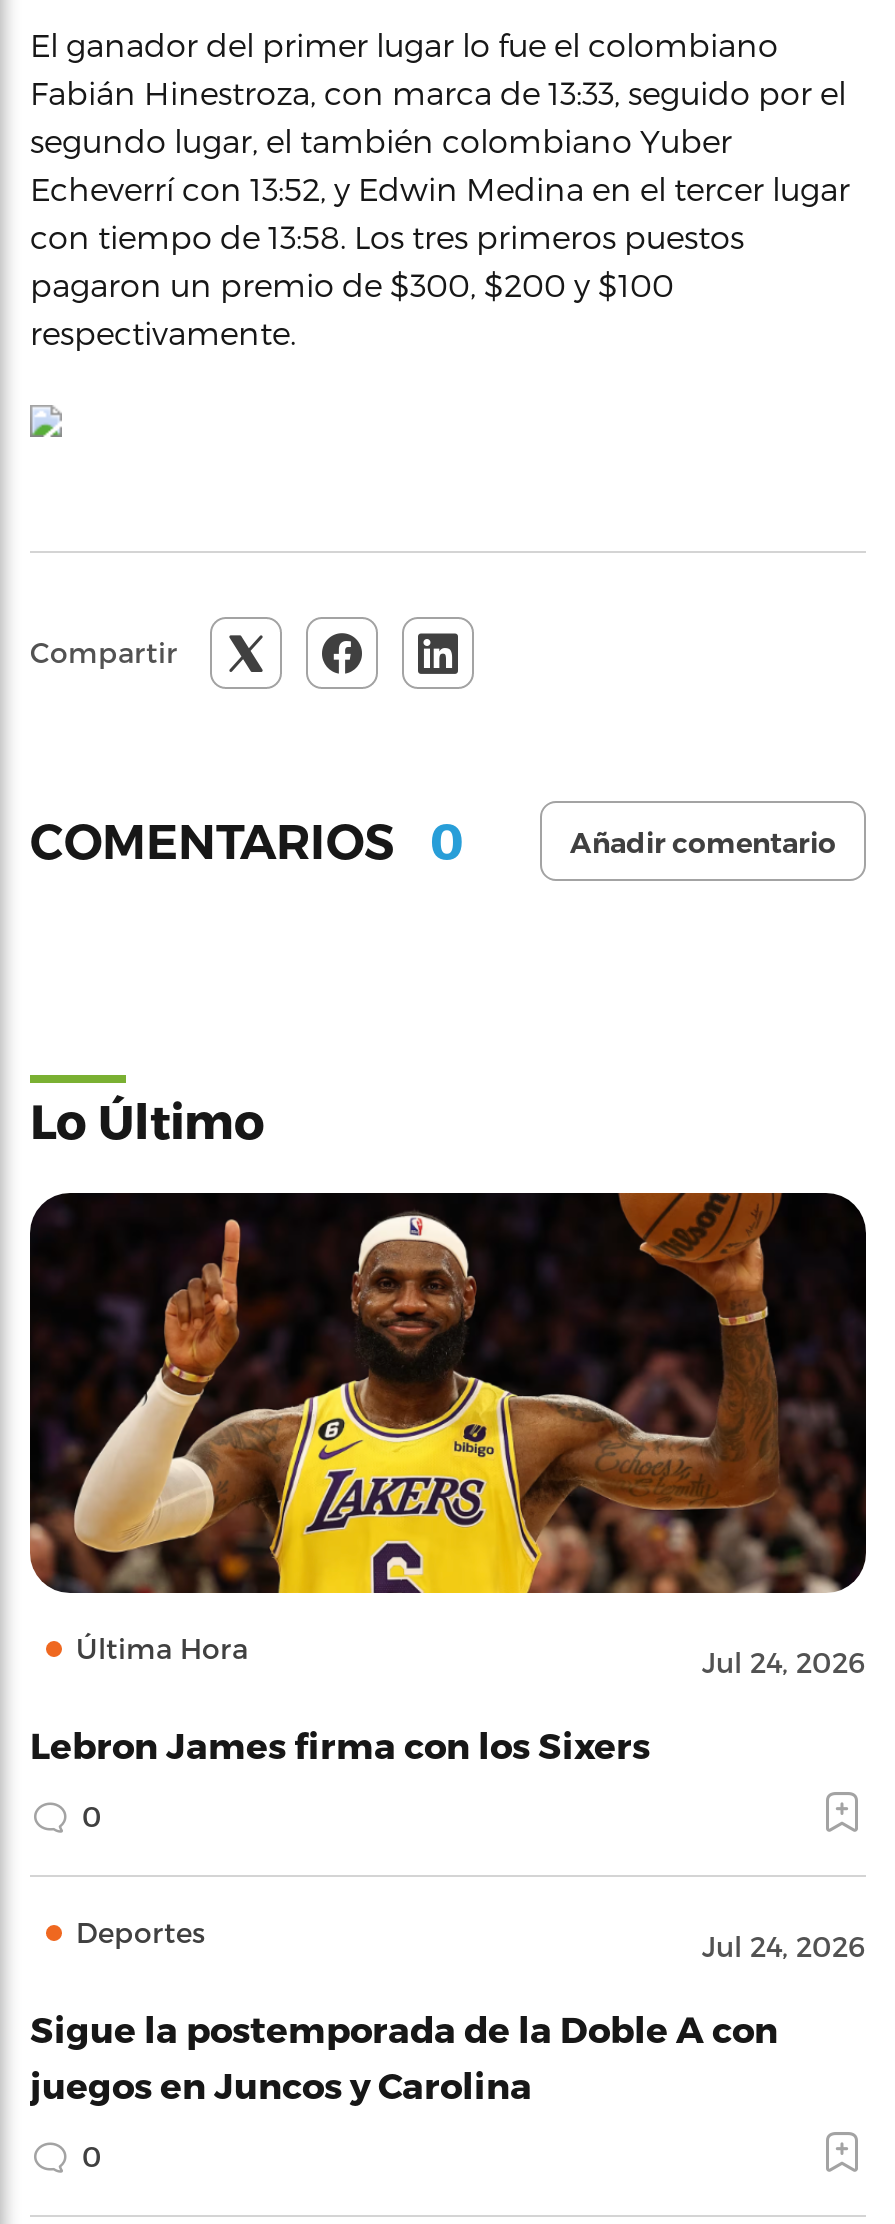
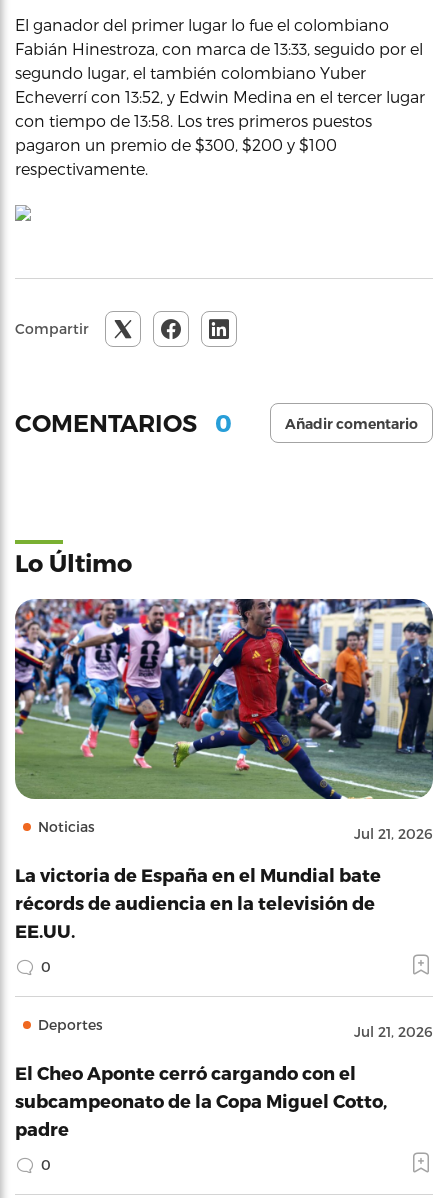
[28,1191,868,1679] [image] | Última Hora | Jul 24, 2026 -> [14,598,434,842] [image] | Noticias | Jul 21, 2026
[30,1723,650,1765] Lebron James firma con los Sixers -> [15,864,381,941] La victoria de España en el Mundial bate | récords de audiencia en la televisión de | EE.UU.
[702,1929,866,1963] Jul 24, 2026 -> [354,1023,433,1040] Jul 21, 2026
[30,2007,778,2105] Sigue la postemporada de la Doble A con | juegos en Juncos y Carolina -> [15,1062,387,1139] El Cheo Aponte cerró cargando con el | subcampeonato de la Copa Miguel Cotto, | padre

